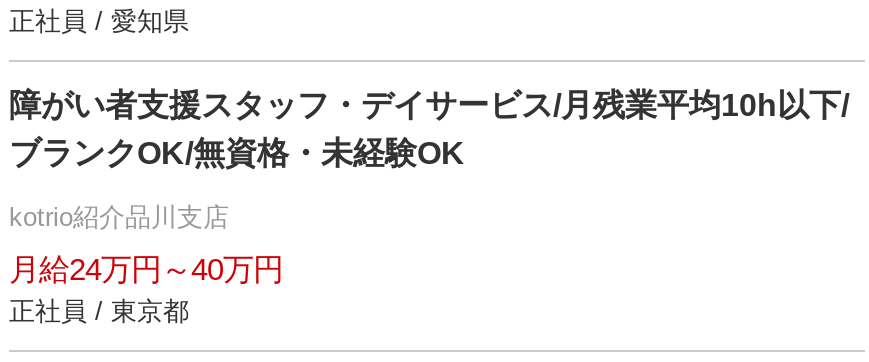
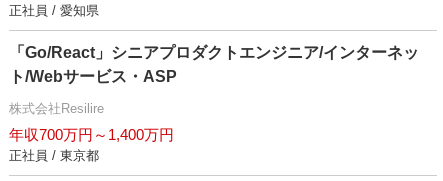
[9,88,849,170] 障がい者支援スタッフ・デイサービス/月残業平均10h以下/ | ブランクOK/無資格・未経験OK -> [9,44,419,85] 「Go/React」シニアプロダクトエンジニア/インターネッ | ト/Webサービス・ASP
[9,202,229,232] kotrio紹介品川支店 -> [9,101,104,116] 株式会社Resilire
[9,252,283,286] 月給24万円～40万円 -> [9,126,174,143] 年収700万円～1,400万円

